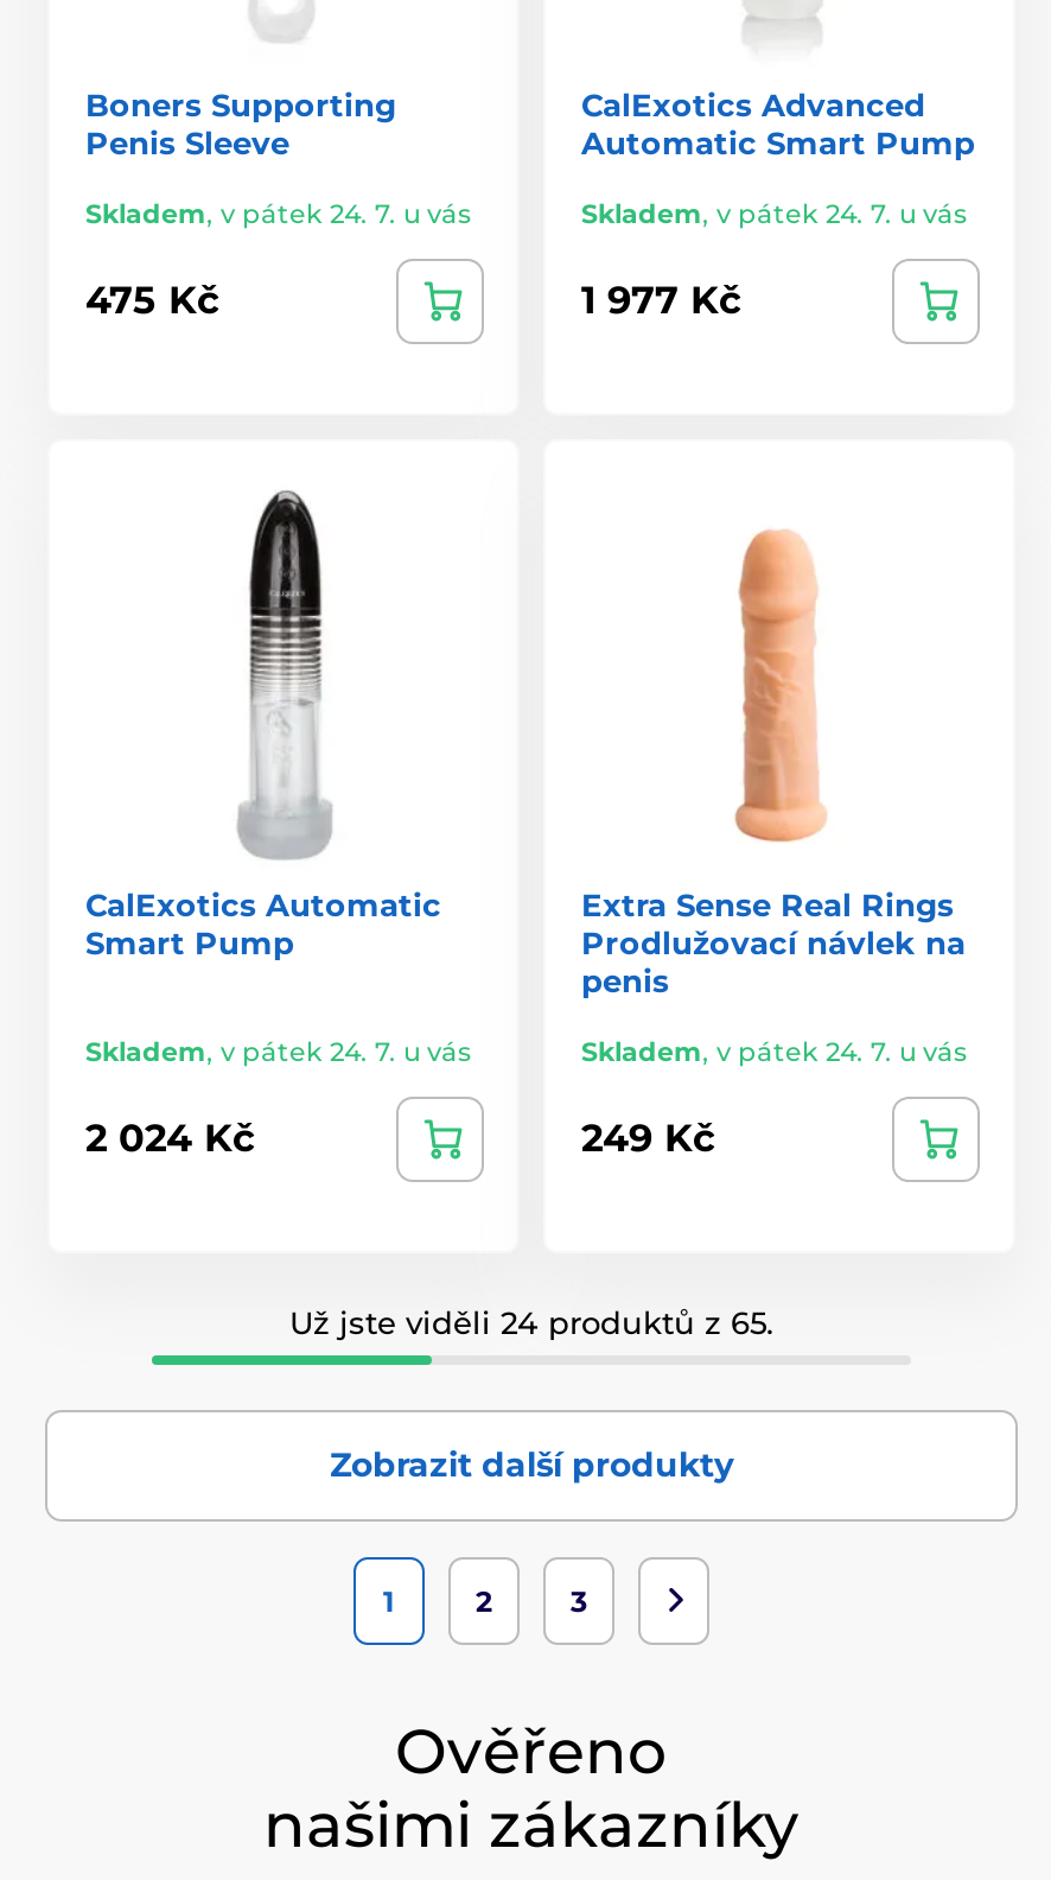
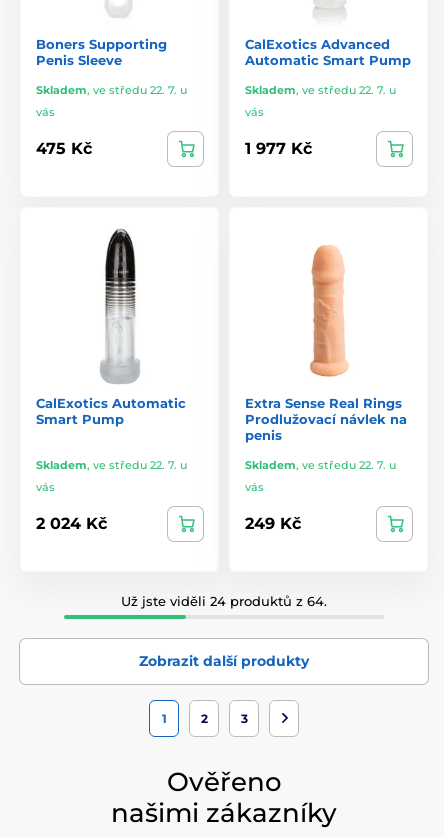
[85,196,472,229] Skladem, v pátek 24. 7. u vás -> [36,82,187,118] Skladem, ve středu 22. 7. u | vás
[581,196,968,229] Skladem, v pátek 24. 7. u vás -> [245,82,396,118] Skladem, ve středu 22. 7. u | vás
[85,1034,472,1067] Skladem, v pátek 24. 7. u vás -> [36,457,187,493] Skladem, ve středu 22. 7. u | vás
[581,1034,968,1067] Skladem, v pátek 24. 7. u vás -> [245,457,396,493] Skladem, ve středu 22. 7. u | vás
[289,1302,773,1340] Už jste viděli 24 produktů z 65. -> [121,592,327,608] Už jste viděli 24 produktů z 64.

